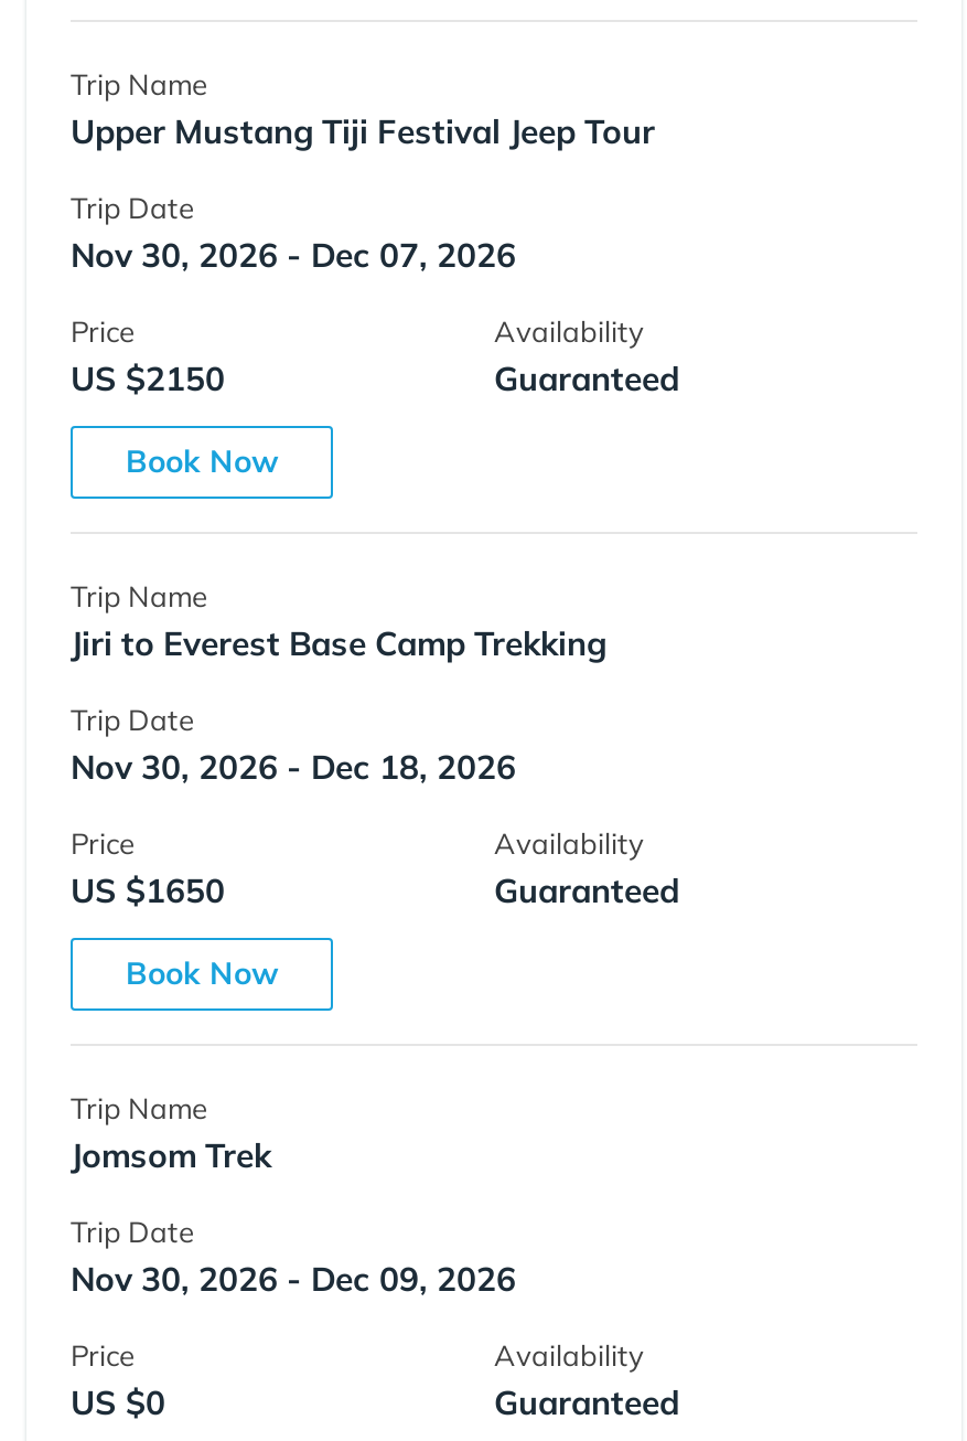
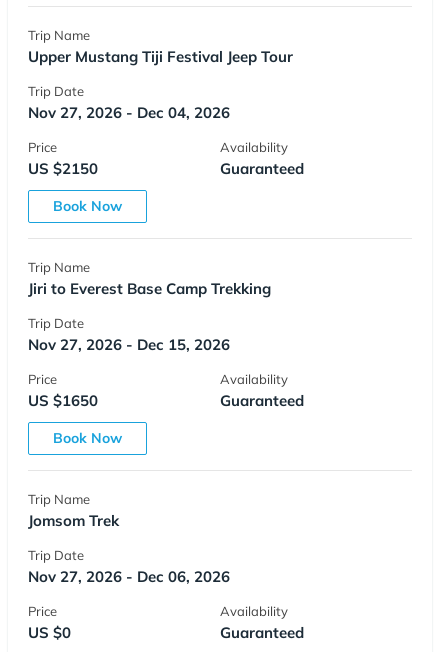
[71,234,516,276] Nov 30, 2026 - Dec 07, 2026 -> [28,103,230,122] Nov 27, 2026 - Dec 04, 2026
[71,746,516,788] Nov 30, 2026 - Dec 18, 2026 -> [28,335,230,354] Nov 27, 2026 - Dec 15, 2026
[71,1258,516,1300] Nov 30, 2026 - Dec 09, 2026 -> [28,567,230,586] Nov 27, 2026 - Dec 06, 2026

